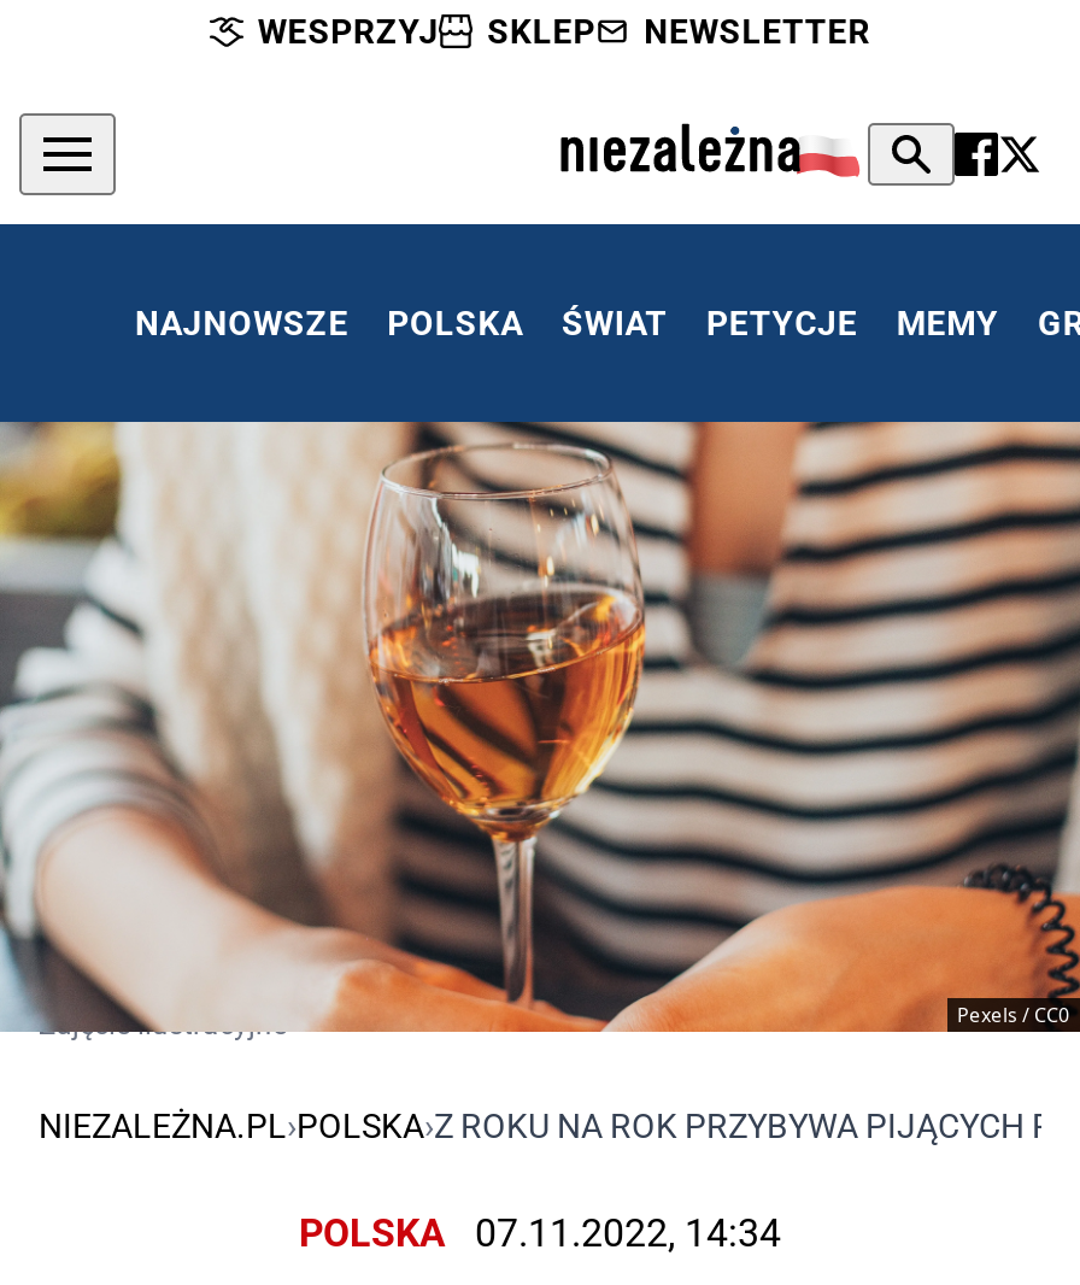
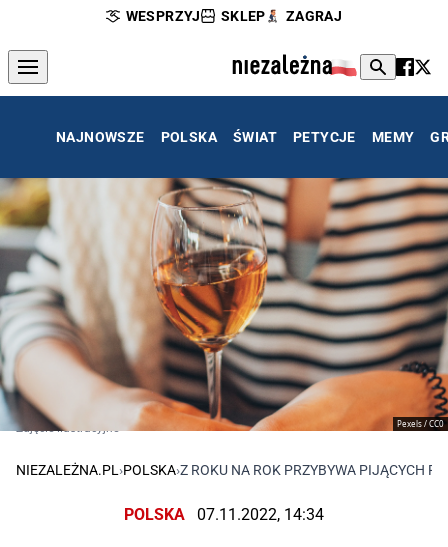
[644,12,871,51] NEWSLETTER -> [286,8,342,24] ZAGRAJ

